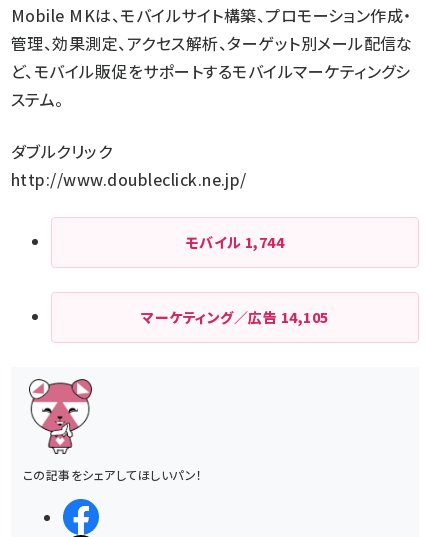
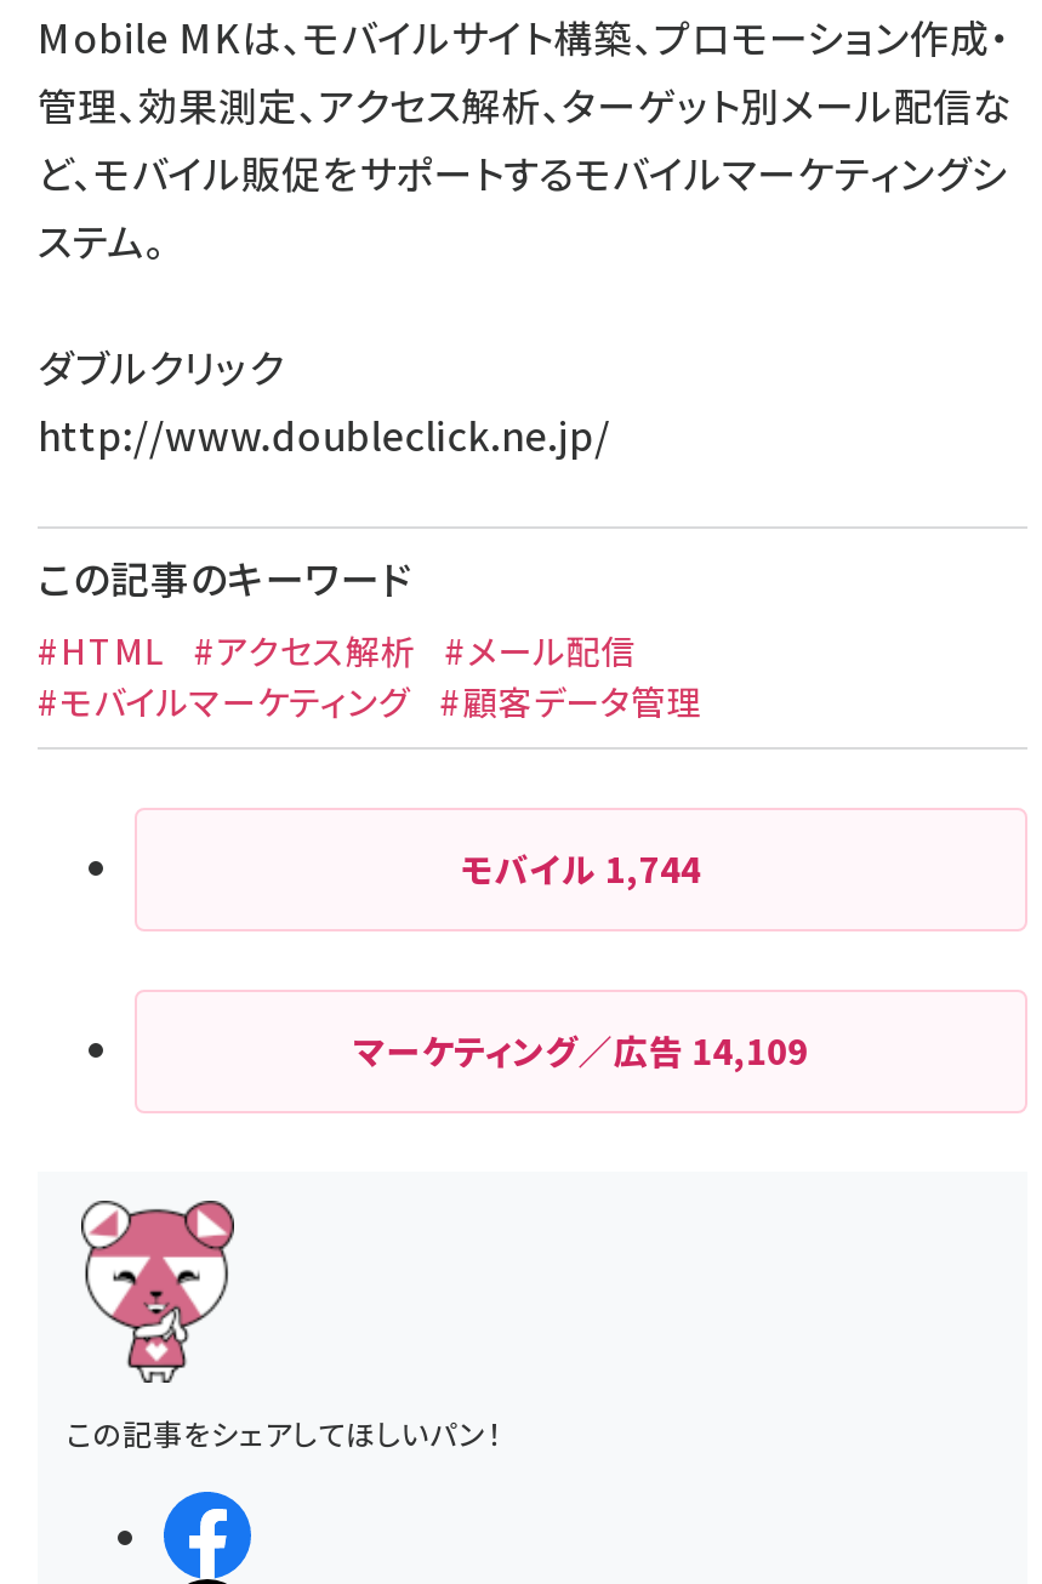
none -> [38,548,701,725] この記事のキーワード | #HTML #アクセス解析 #メール配信 | #モバイルマーケティング #顧客データ管理
[141,307,329,327] マーケティング／広告14,105 -> [354,1026,808,1075] マーケティング／広告14,109

